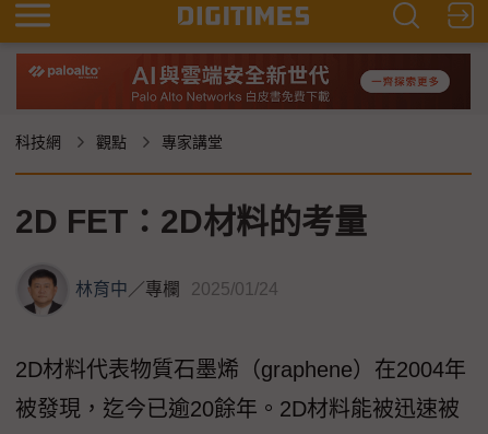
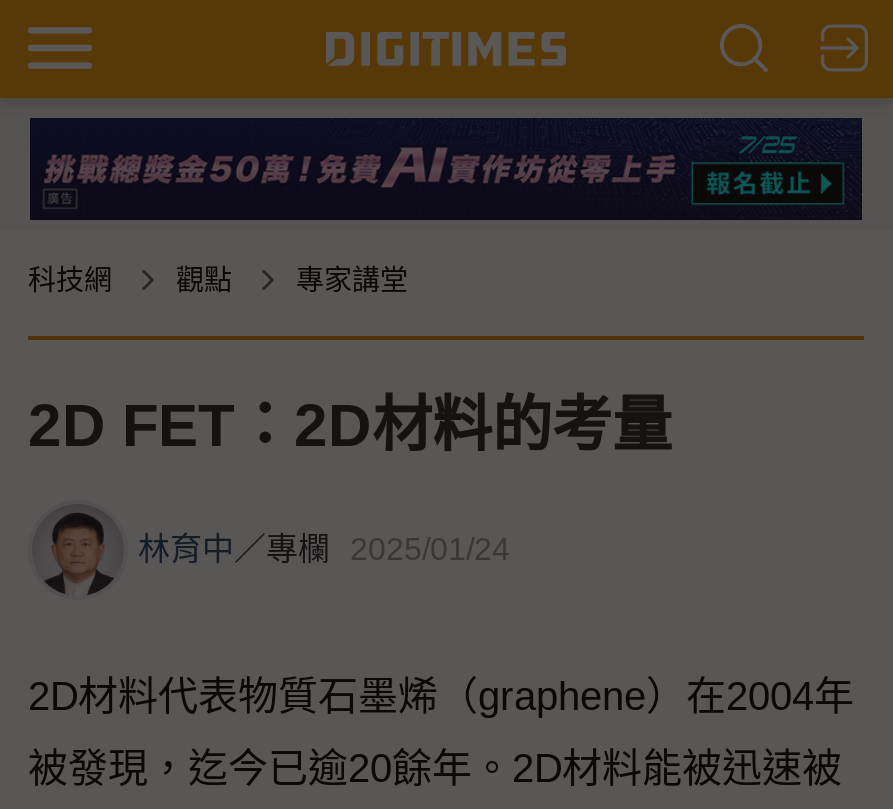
[15,52,471,110] [image] -> [28,116,862,222] [image]

